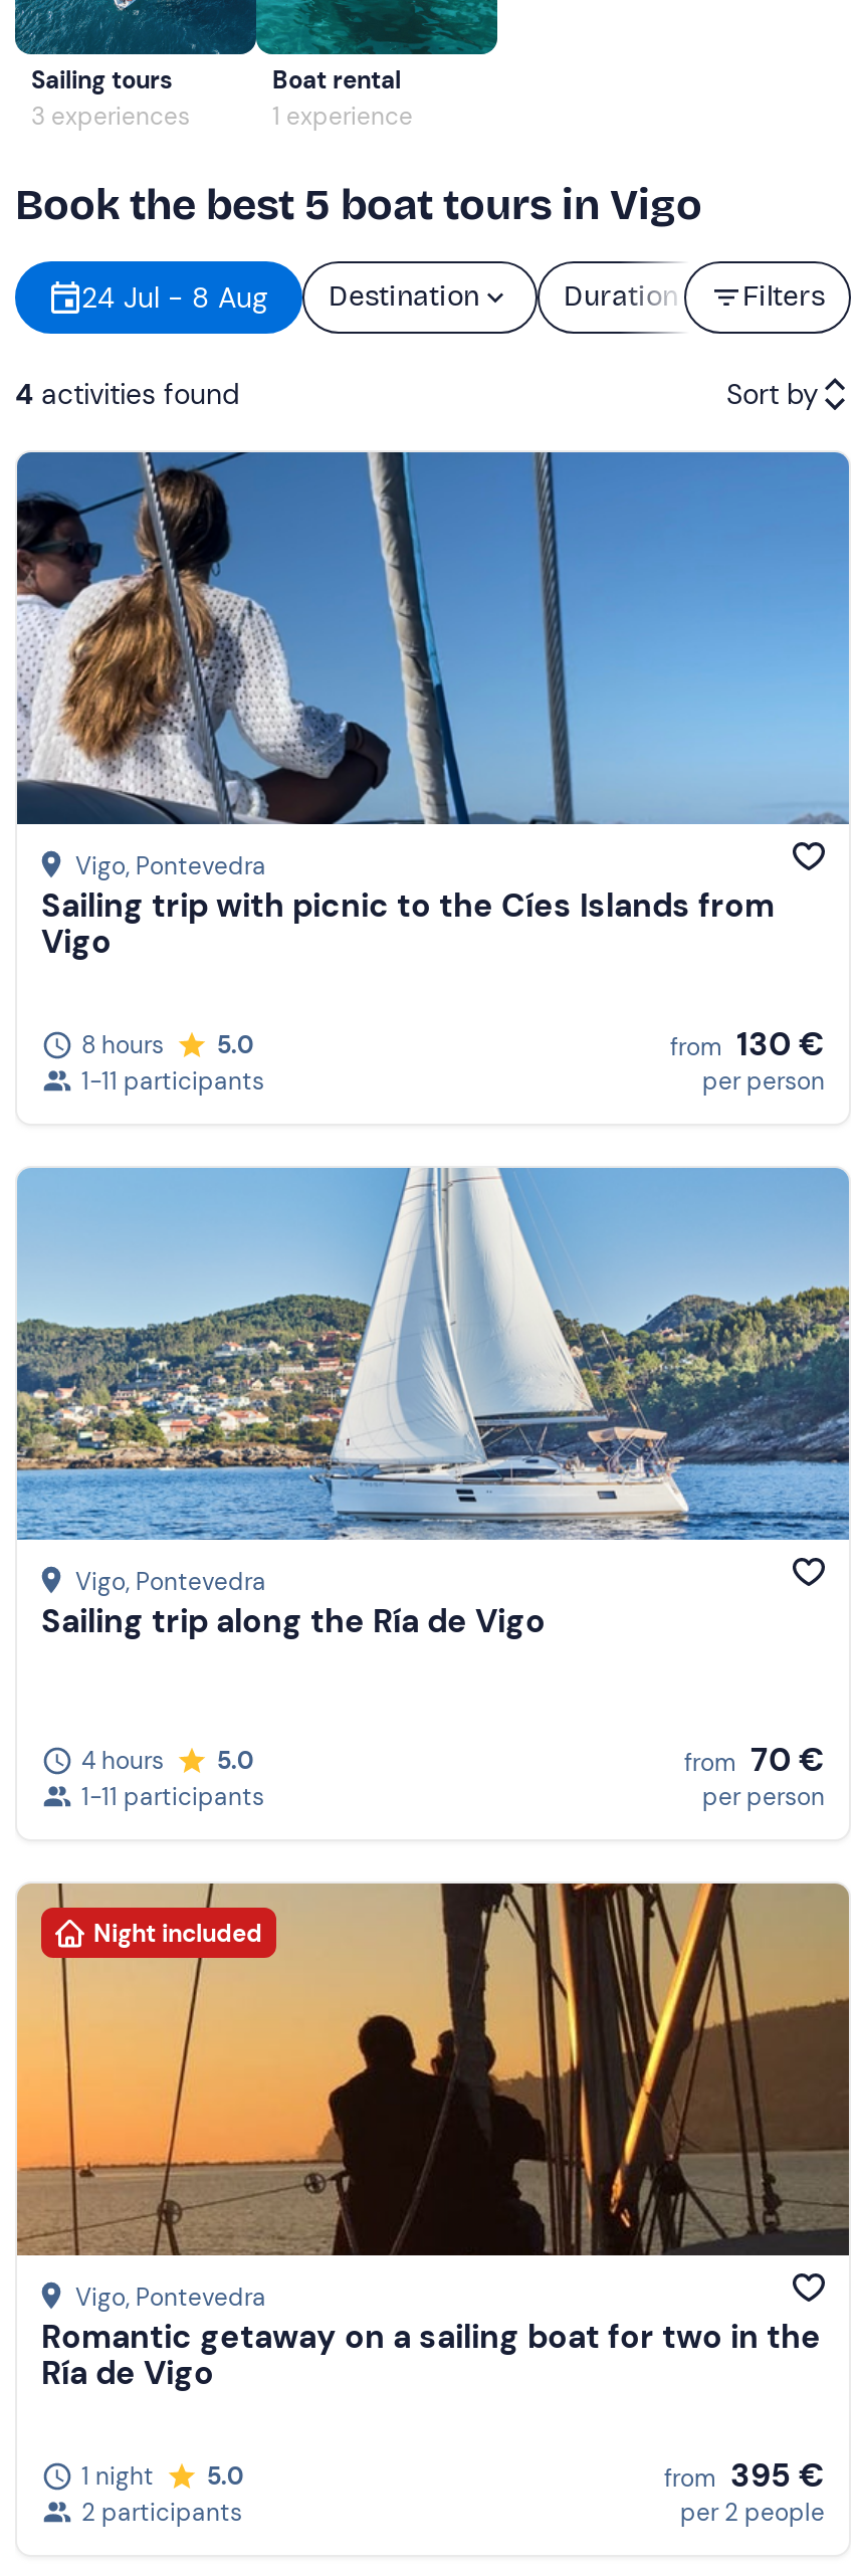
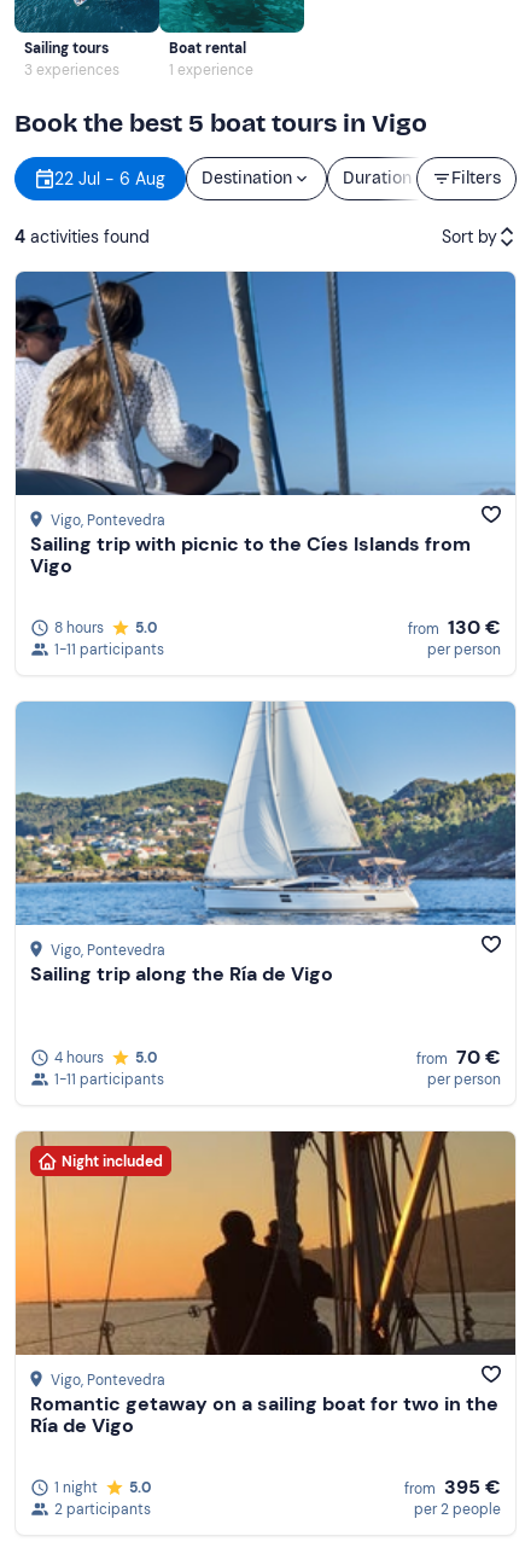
[81,279,479,316] 24 Jul - 8 Aug Destination -> [54,168,292,190] 22 Jul - 6 Aug Destination

